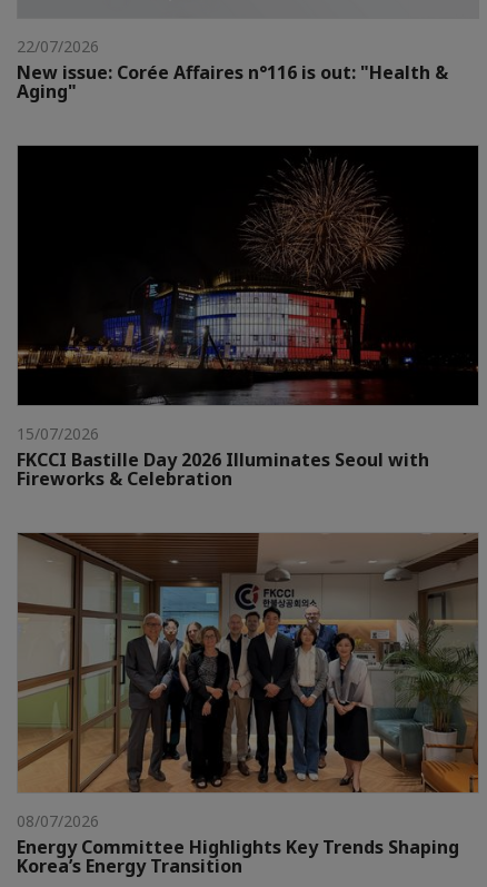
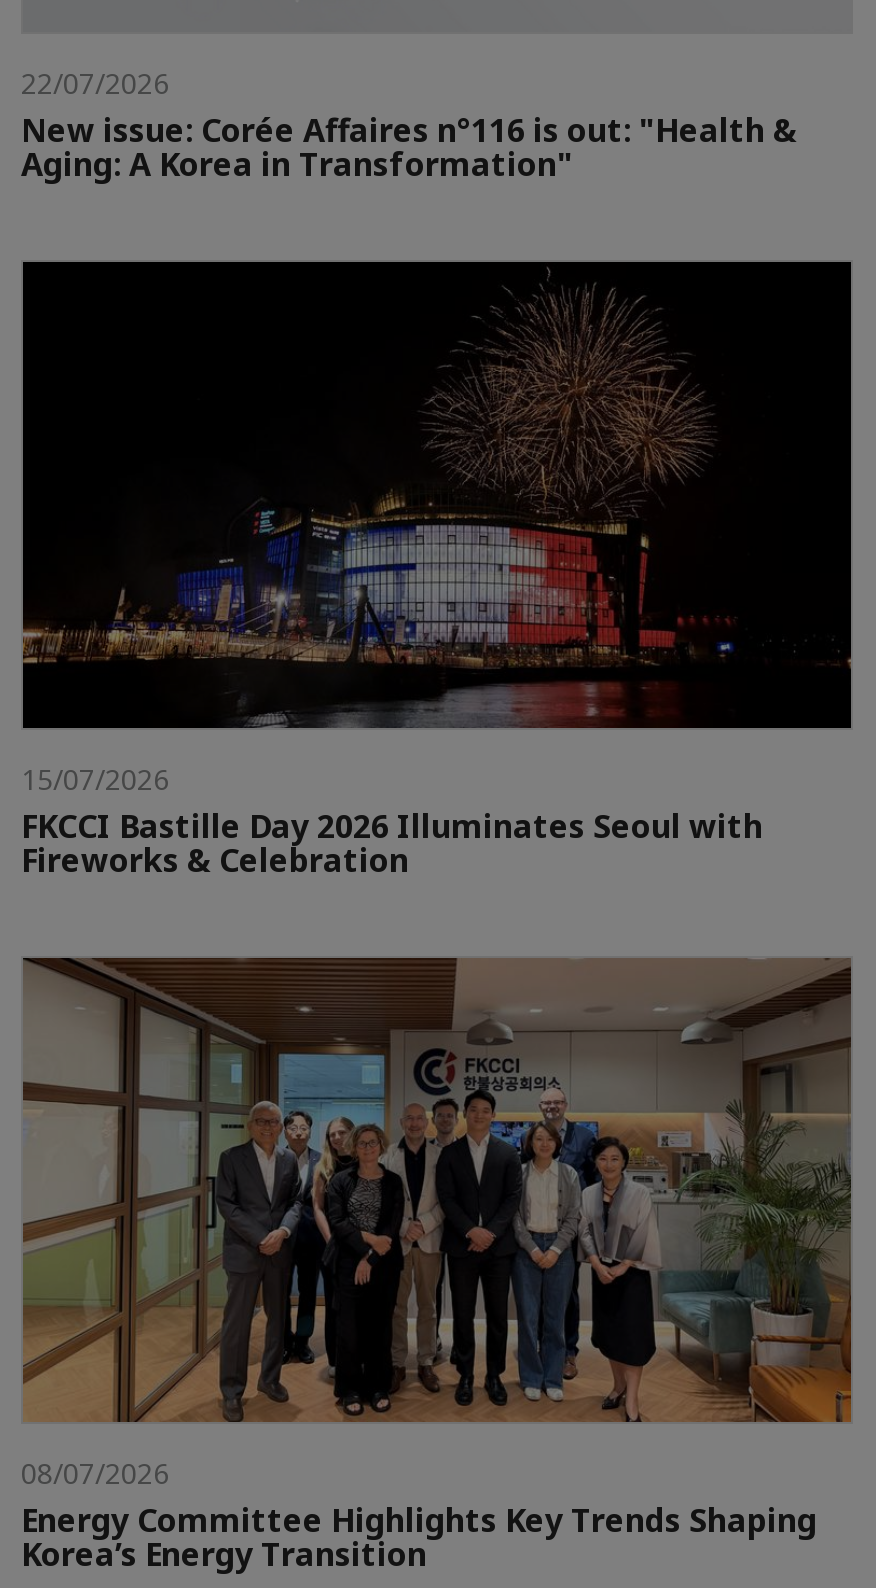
[17,79,77,103] Aging" -> [21,142,573,186] Aging: A Korea in Transformation"

